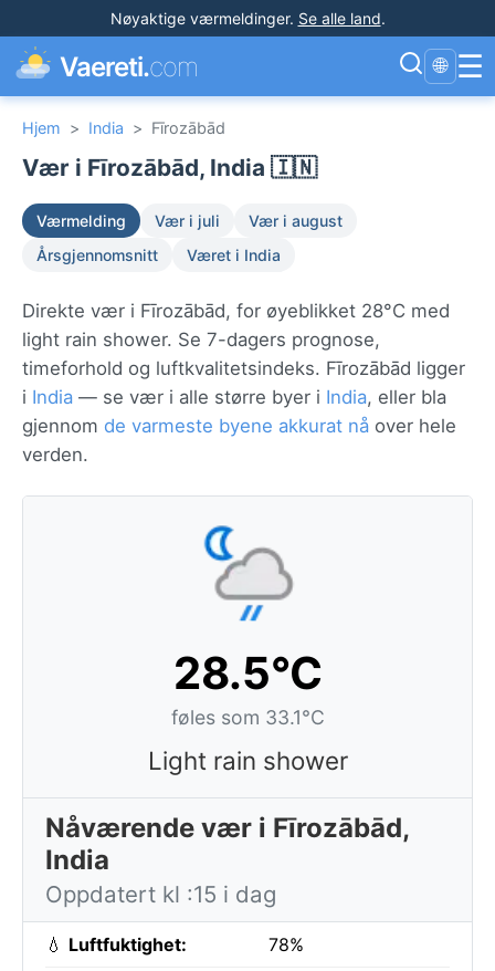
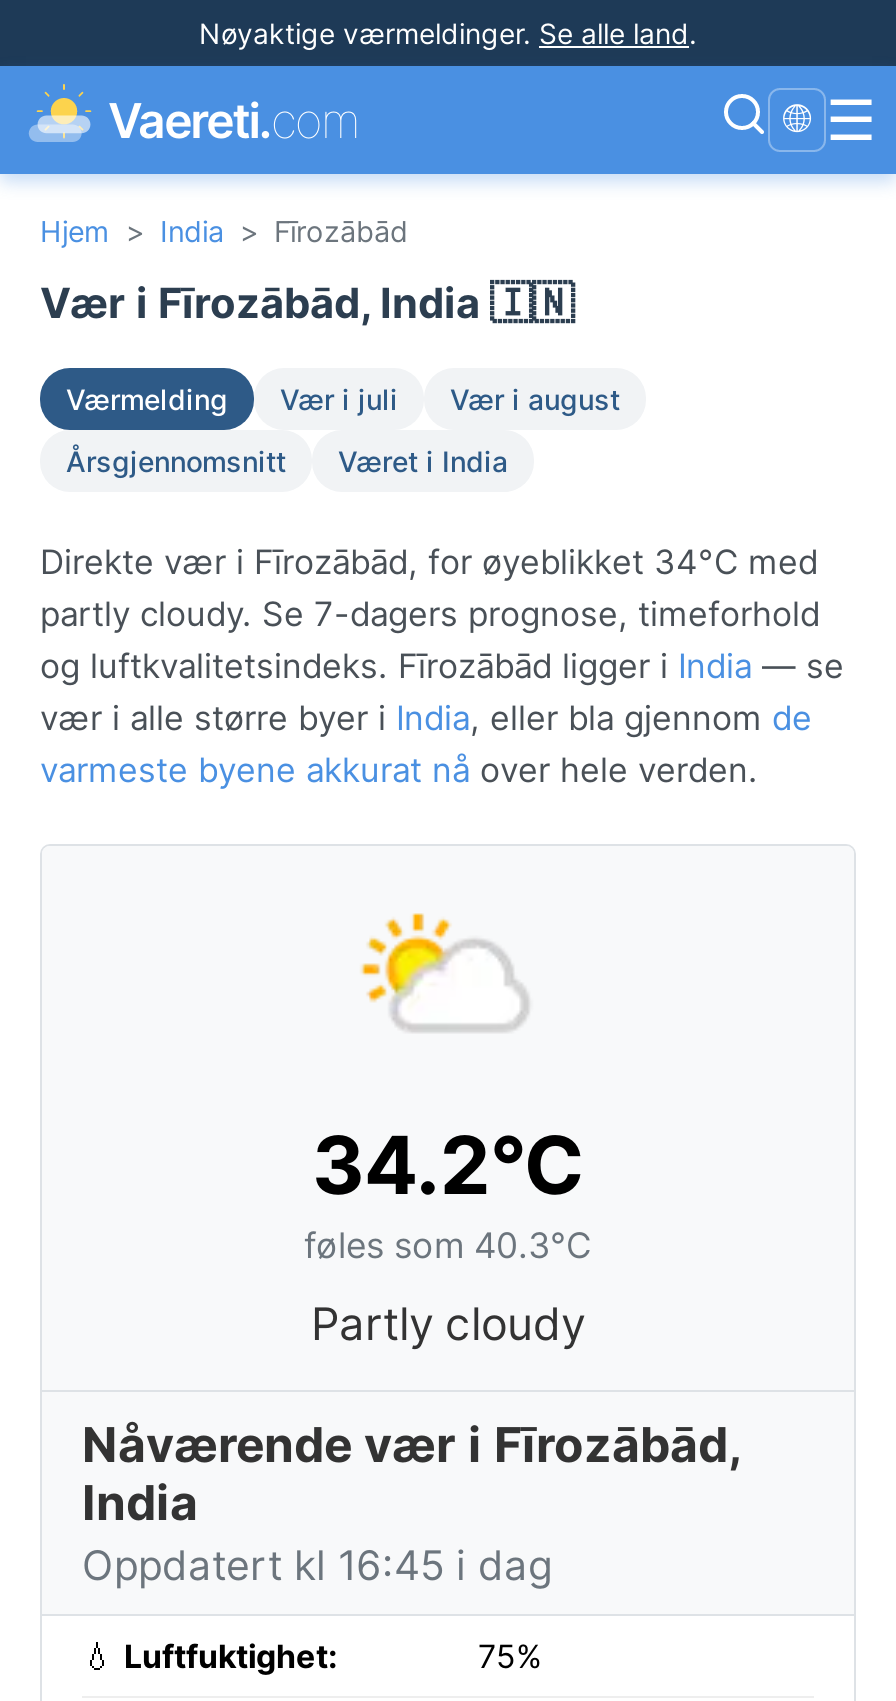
[22,300,465,466] Direkte vær i Fīrozābād, for øyeblikket 28°C med | light rain shower. Se 7-dagers prognose, | timeforhold og luftkvalitetsindeks. Fīrozābād ligger | i India — se vær i alle større byer i India, eller bla | gjennom de varmeste byene akkurat nå over hele | verden. -> [40,542,844,790] Direkte vær i Fīrozābād, for øyeblikket 34°C med | partly cloudy. Se 7-dagers prognose, timeforhold | og luftkvalitetsindeks. Fīrozābād ligger i India — se | vær i alle større byer i India, eller bla gjennom de | varmeste byene akkurat nå over hele verden.
[203,524,293,609] [image] -> [360,912,528,1030] [image]
[171,646,324,729] 28.5°C | føles som 33.1°C -> [304,1116,592,1266] 34.2°C | føles som 40.3°C
[148,745,347,775] Light rain shower -> [311,1296,585,1350] Partly cloudy
[45,880,276,908] Oppdatert kl :15 i dag -> [82,1540,552,1590] Oppdatert kl 16:45 i dag
[268,933,304,956] 78% -> [478,1636,542,1676] 75%

